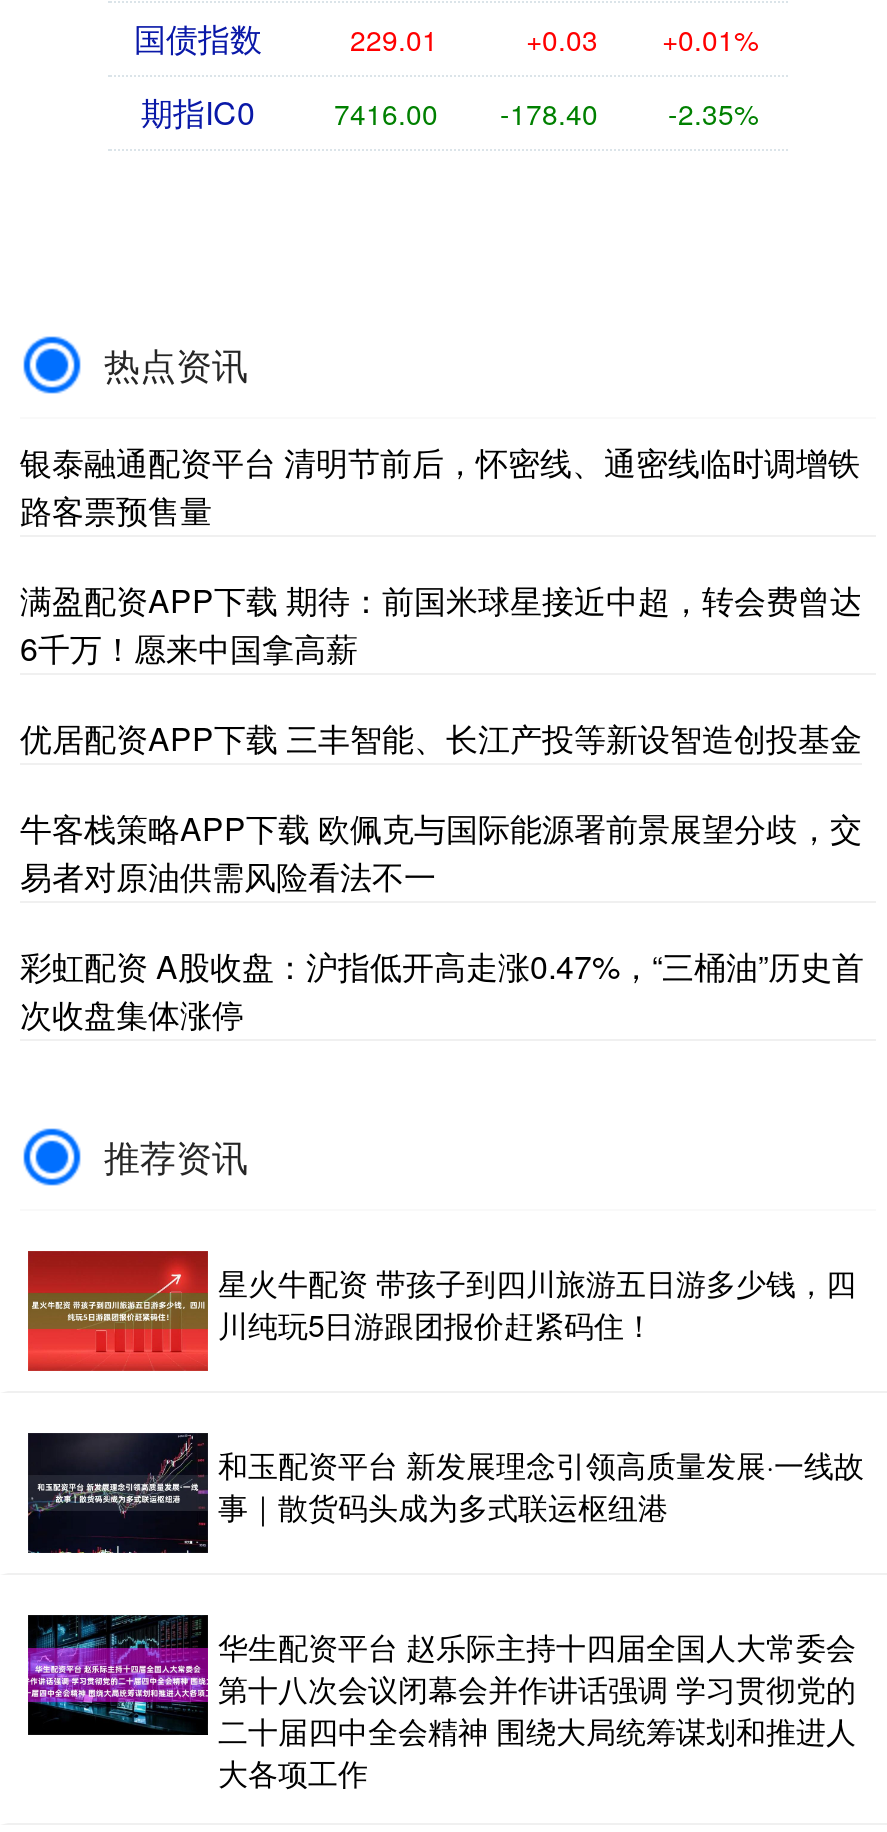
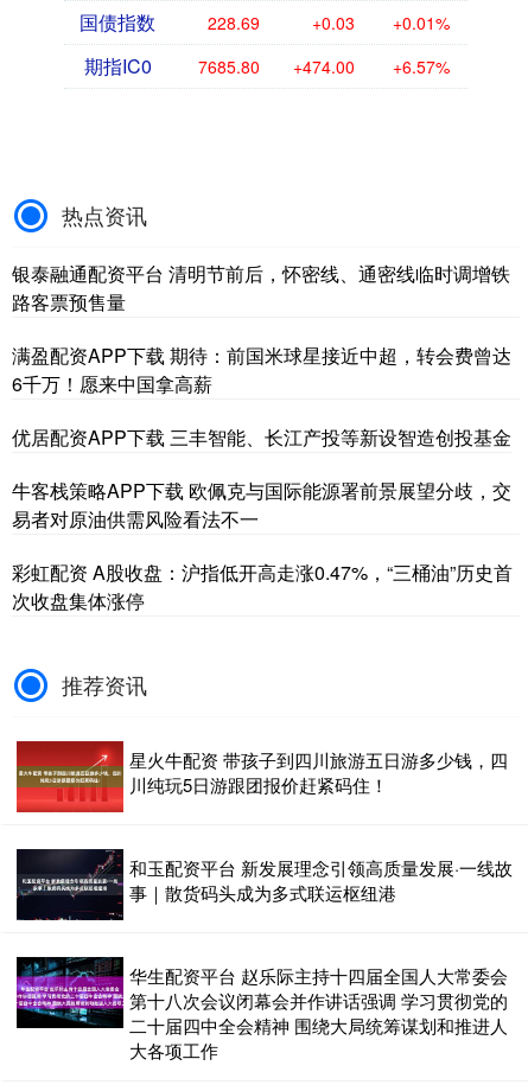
[350,18,438,58] 229.01 -> [208,11,260,35] 228.69
[334,92,438,132] 7416.00 -> [198,55,260,78] 7685.80
[500,92,598,132] -178.40 -> [293,55,355,78] +474.00
[668,92,758,132] -2.35% -> [393,55,450,78] +6.57%

